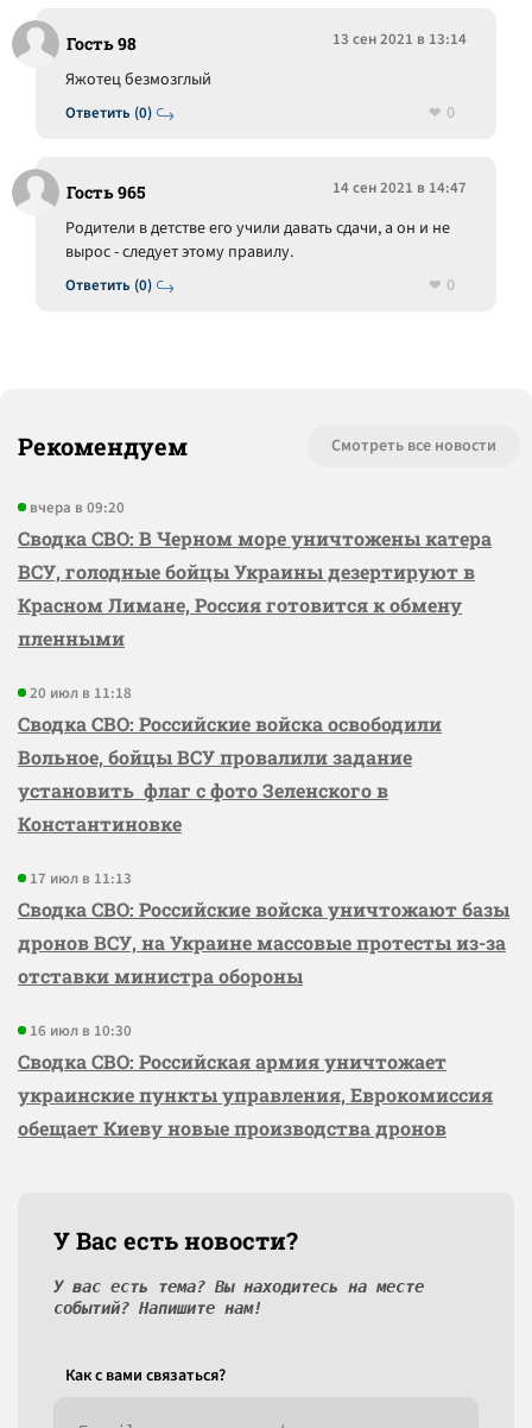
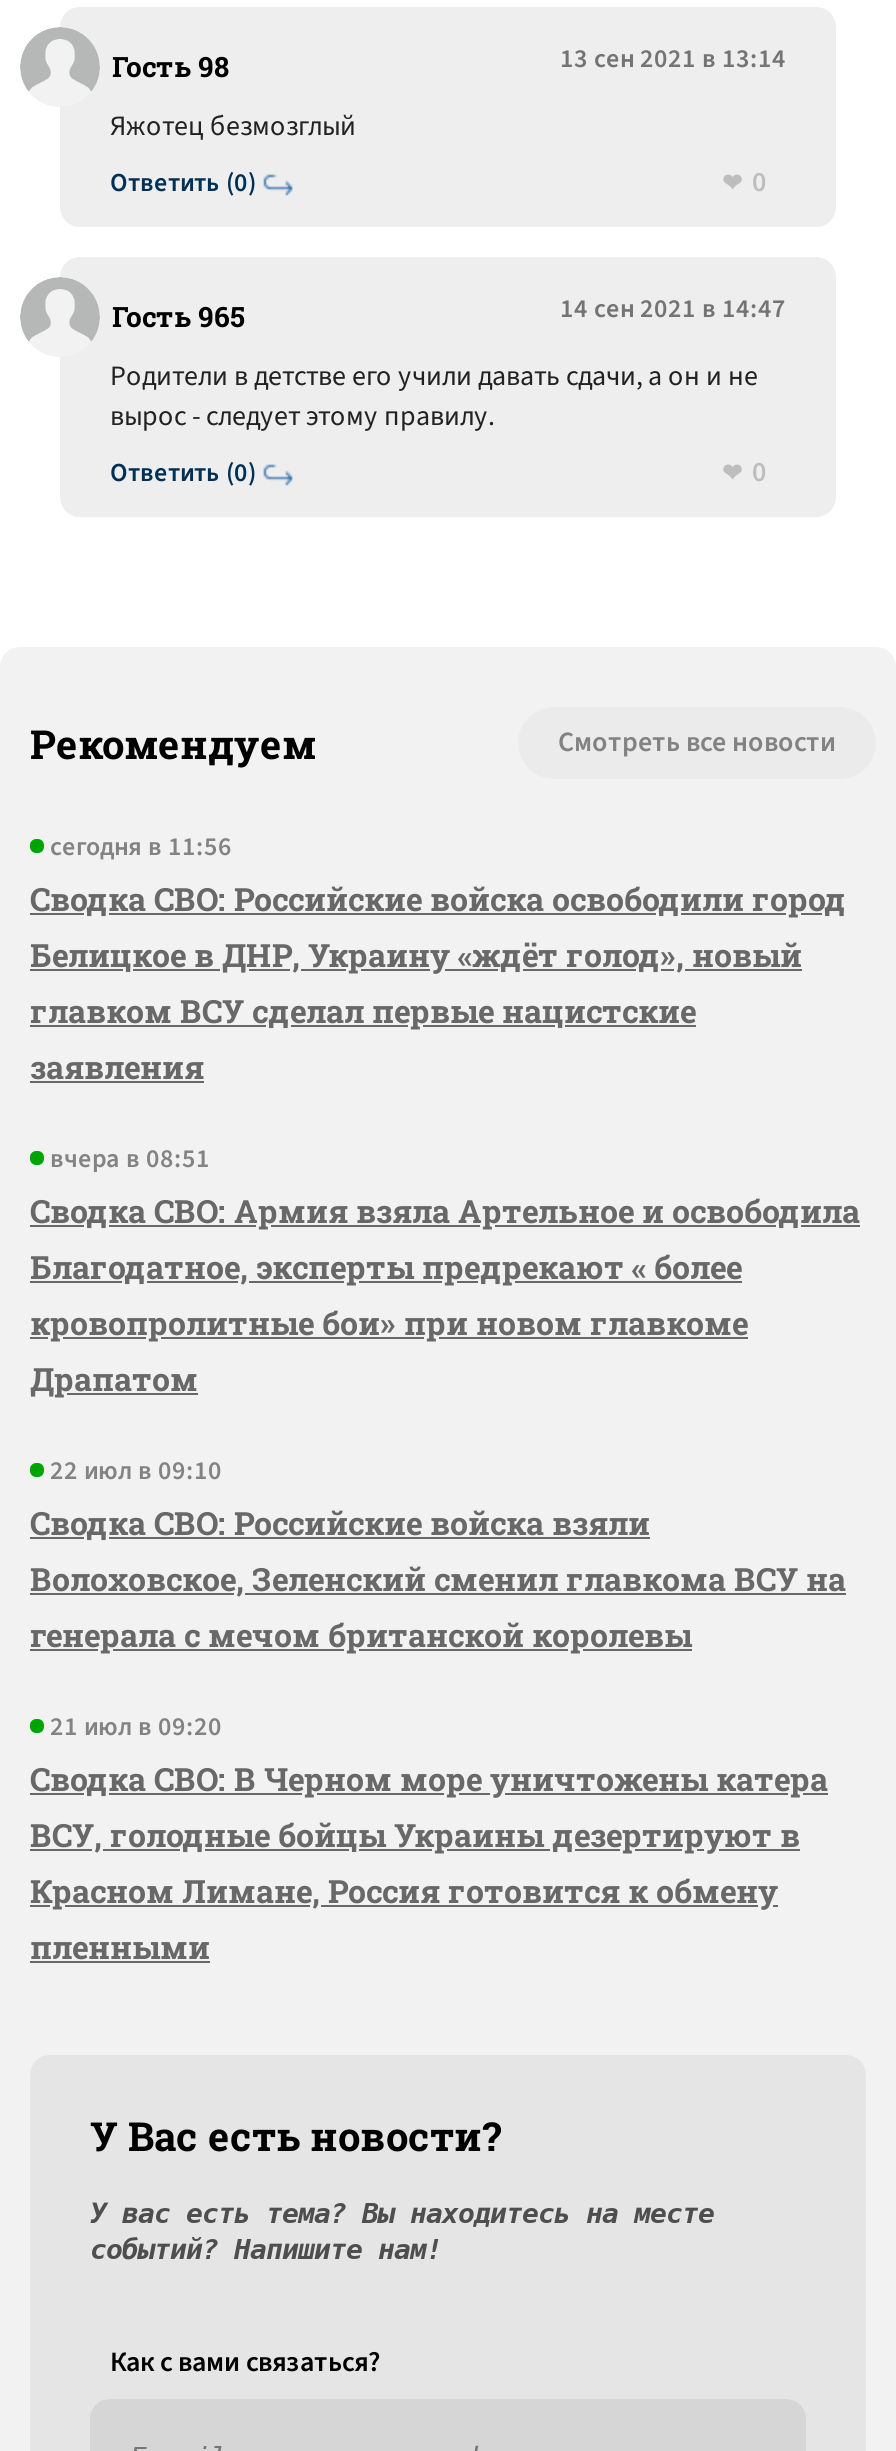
[30,497,125,518] вчера в 09:20 -> [30,829,860,1745] сегодня в 11:56 | Сводка СВО: Российские войска освободили город | Белицкое в ДНР, Украину «ждёт голод», новый | главком ВСУ сделал первые нацистские | заявления | вчера в 08:51 | Сводка СВО: Армия взяла Артельное и освободила | Благодатное, эксперты предрекают « более | кровопролитные бои» при новом главкоме | Драпатом | 22 июл в 09:10 | Сводка СВО: Российские войска взяли | Волоховское, Зеленский сменил главкома ВСУ на | генерала с мечом британской королевы | 21 июл в 09:20
moved [18,526,492,650] -> [30,1757,828,1967]: Сводка СВО: В Черном море уничтожены катера | ВСУ, голодные бойцы Украины дезертируют в | Красном Лимане, Россия готовится к обмену | пленными
[18,682,509,1140] 20 июл в 11:18 | Сводка СВО: Российские войска освободили | Вольное, бойцы ВСУ провалили задание | установить флаг с фото Зеленского в | Константиновке | 17 июл в 11:13 | Сводка СВО: Российские войска уничтожают базы | дронов ВСУ, на Украине массовые протесты из-за | отставки министра обороны | 16 июл в 10:30 | Сводка СВО: Российская армия уничтожает | украинские пункты управления, Еврокомиссия | обещает Киеву новые производства дронов -> none

